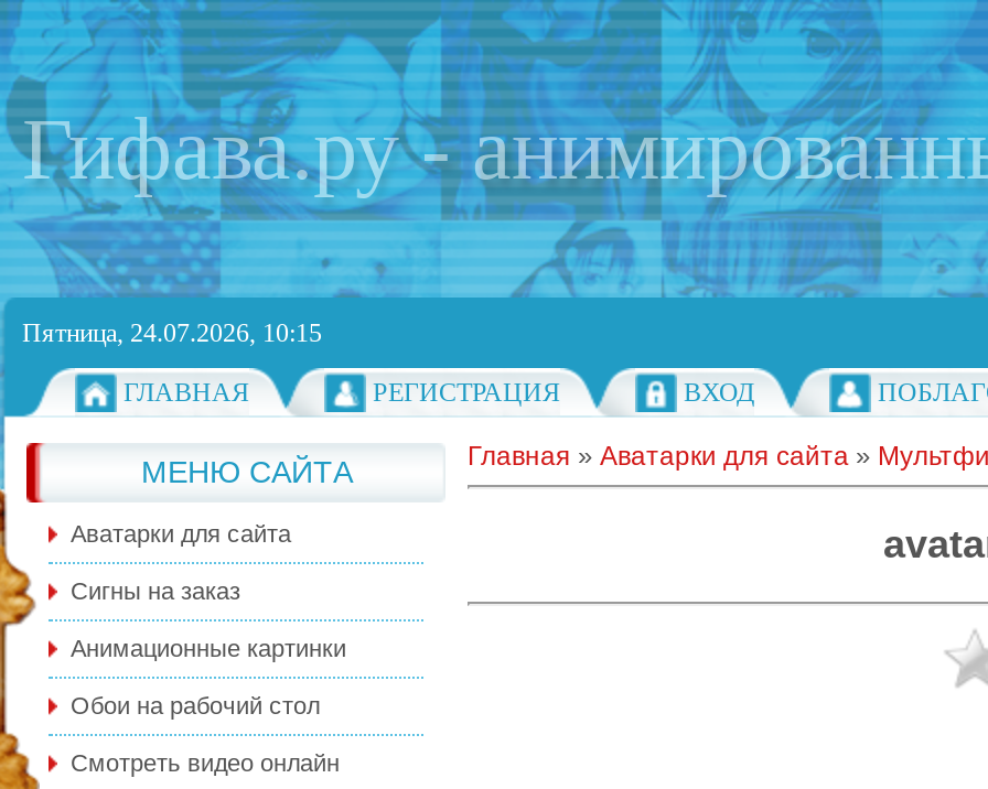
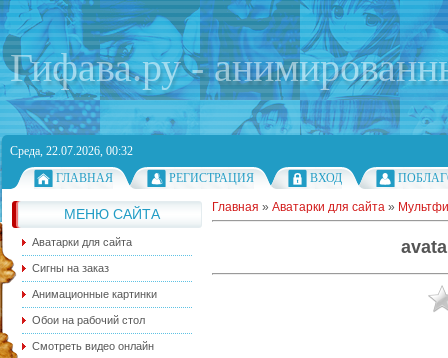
[22,317,322,348] Пятница, 24.07.2026, 10:15 -> [10,144,133,158] Среда, 22.07.2026, 00:32

